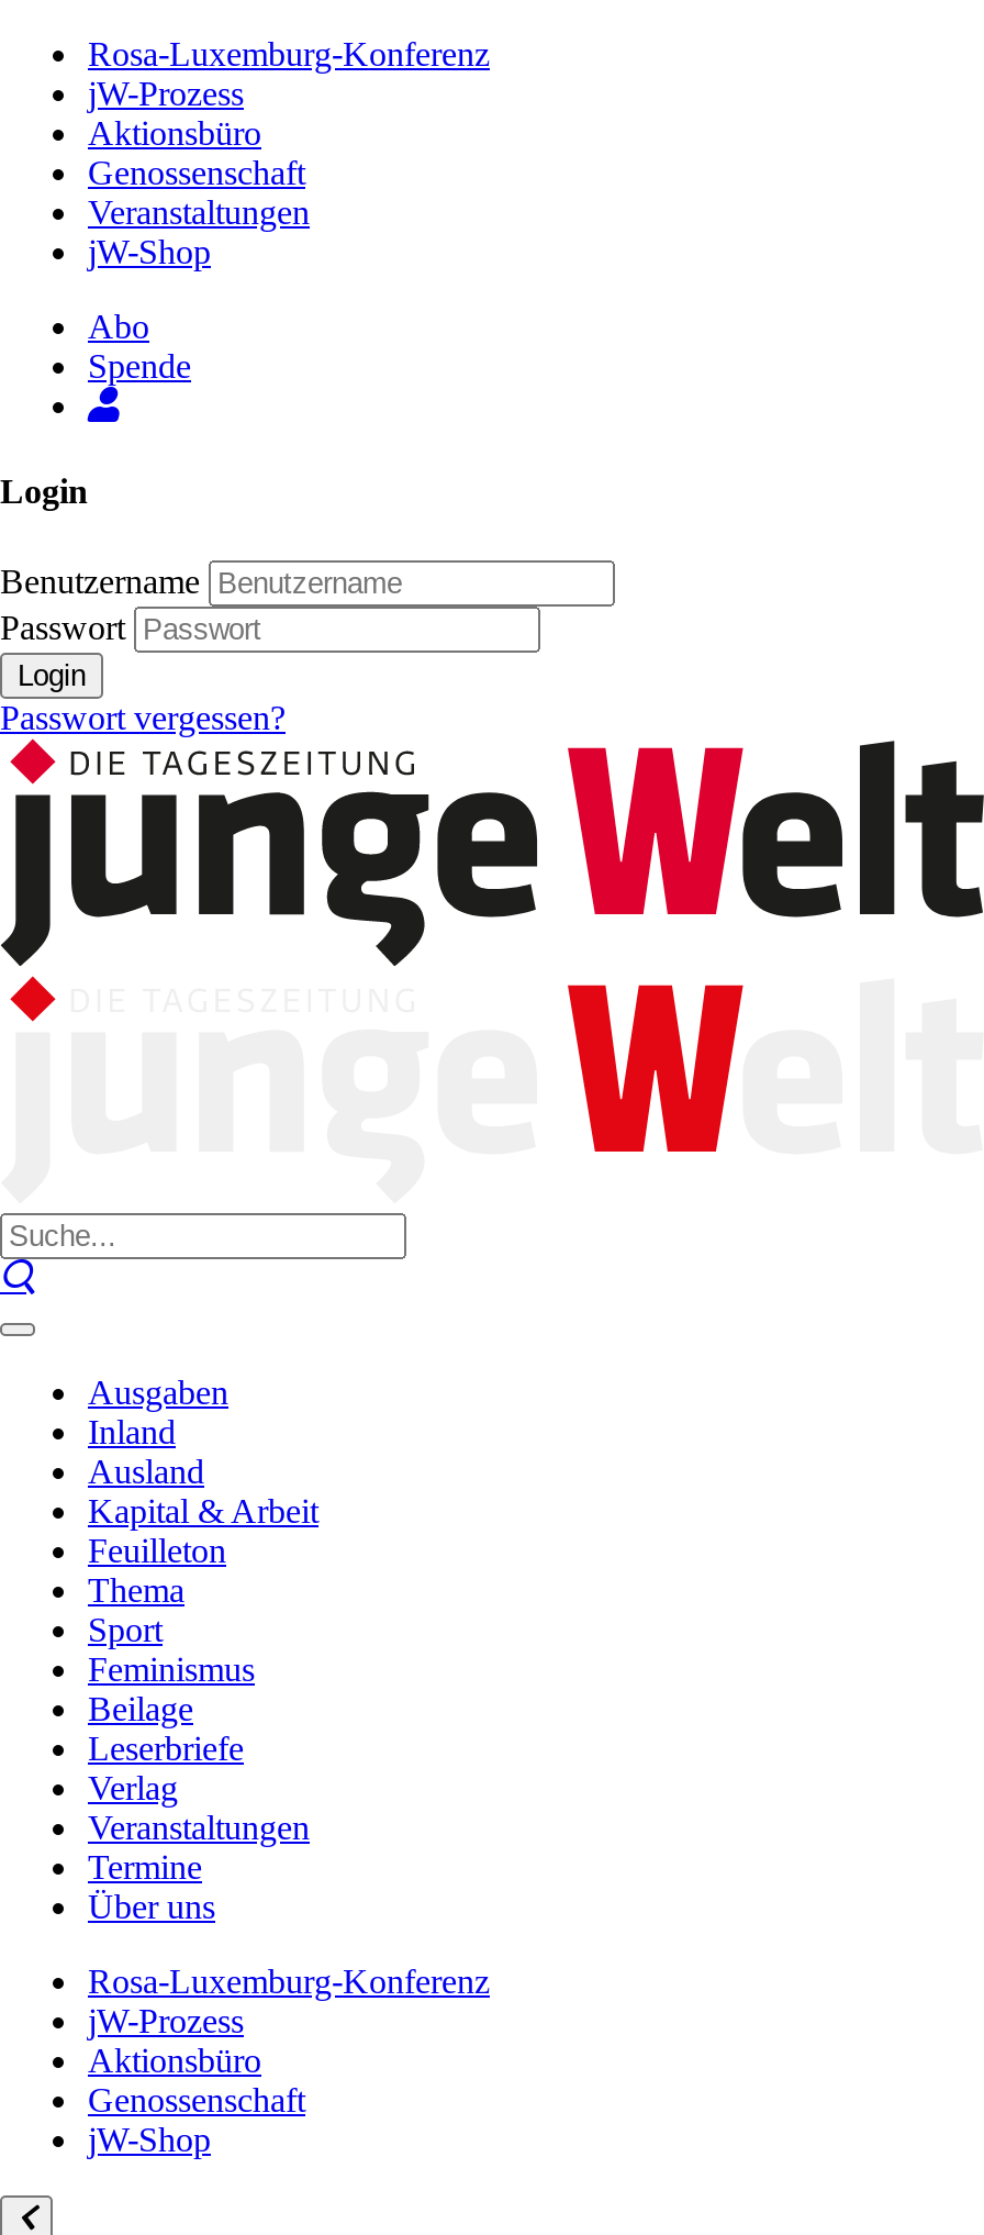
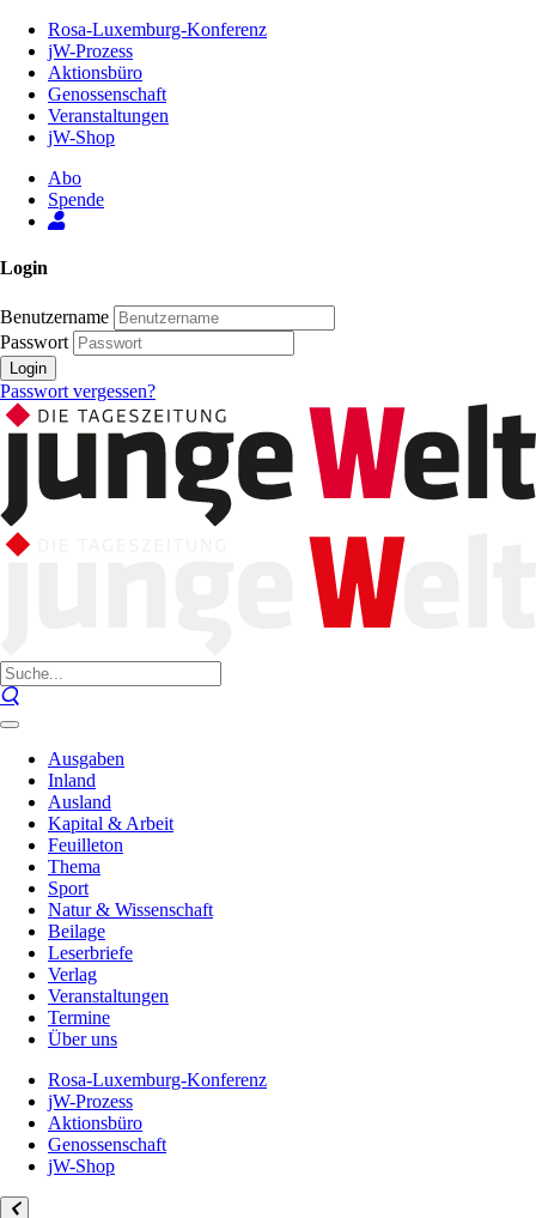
[88,1650,255,1688] Feminismus -> [48,899,213,920] Natur & Wissenschaft

